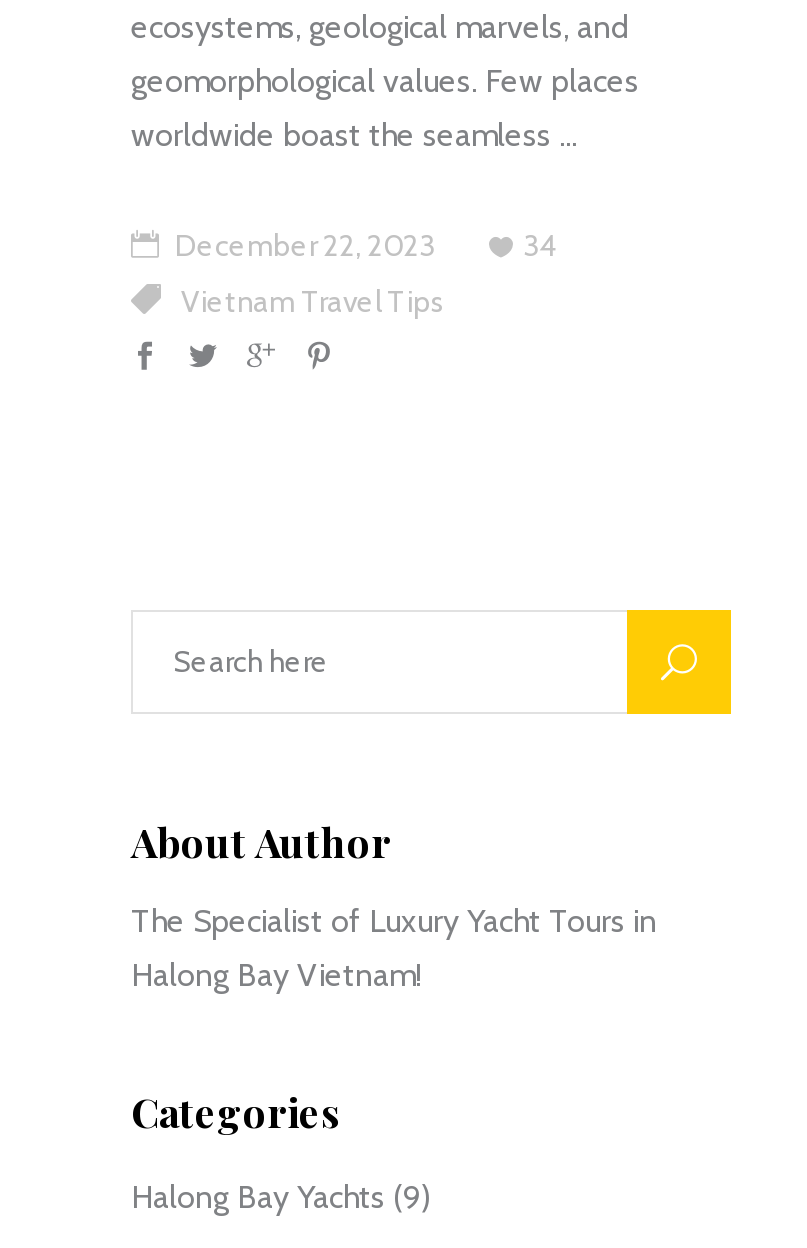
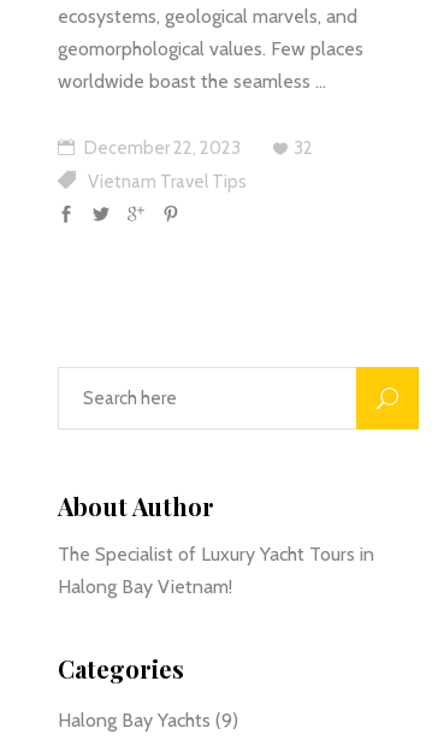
[523,228,557,264] 34 -> [294,137,313,159] 32

